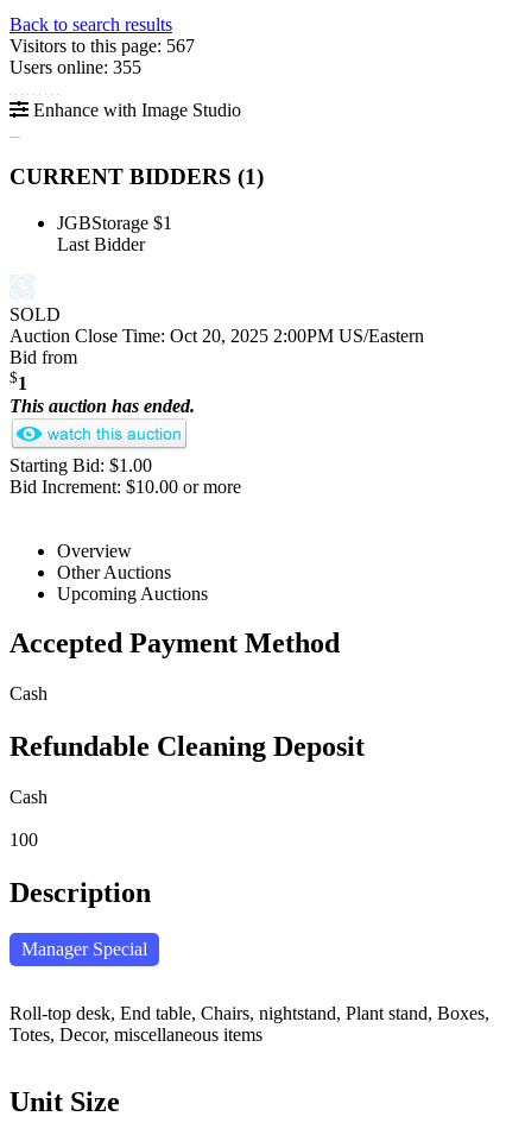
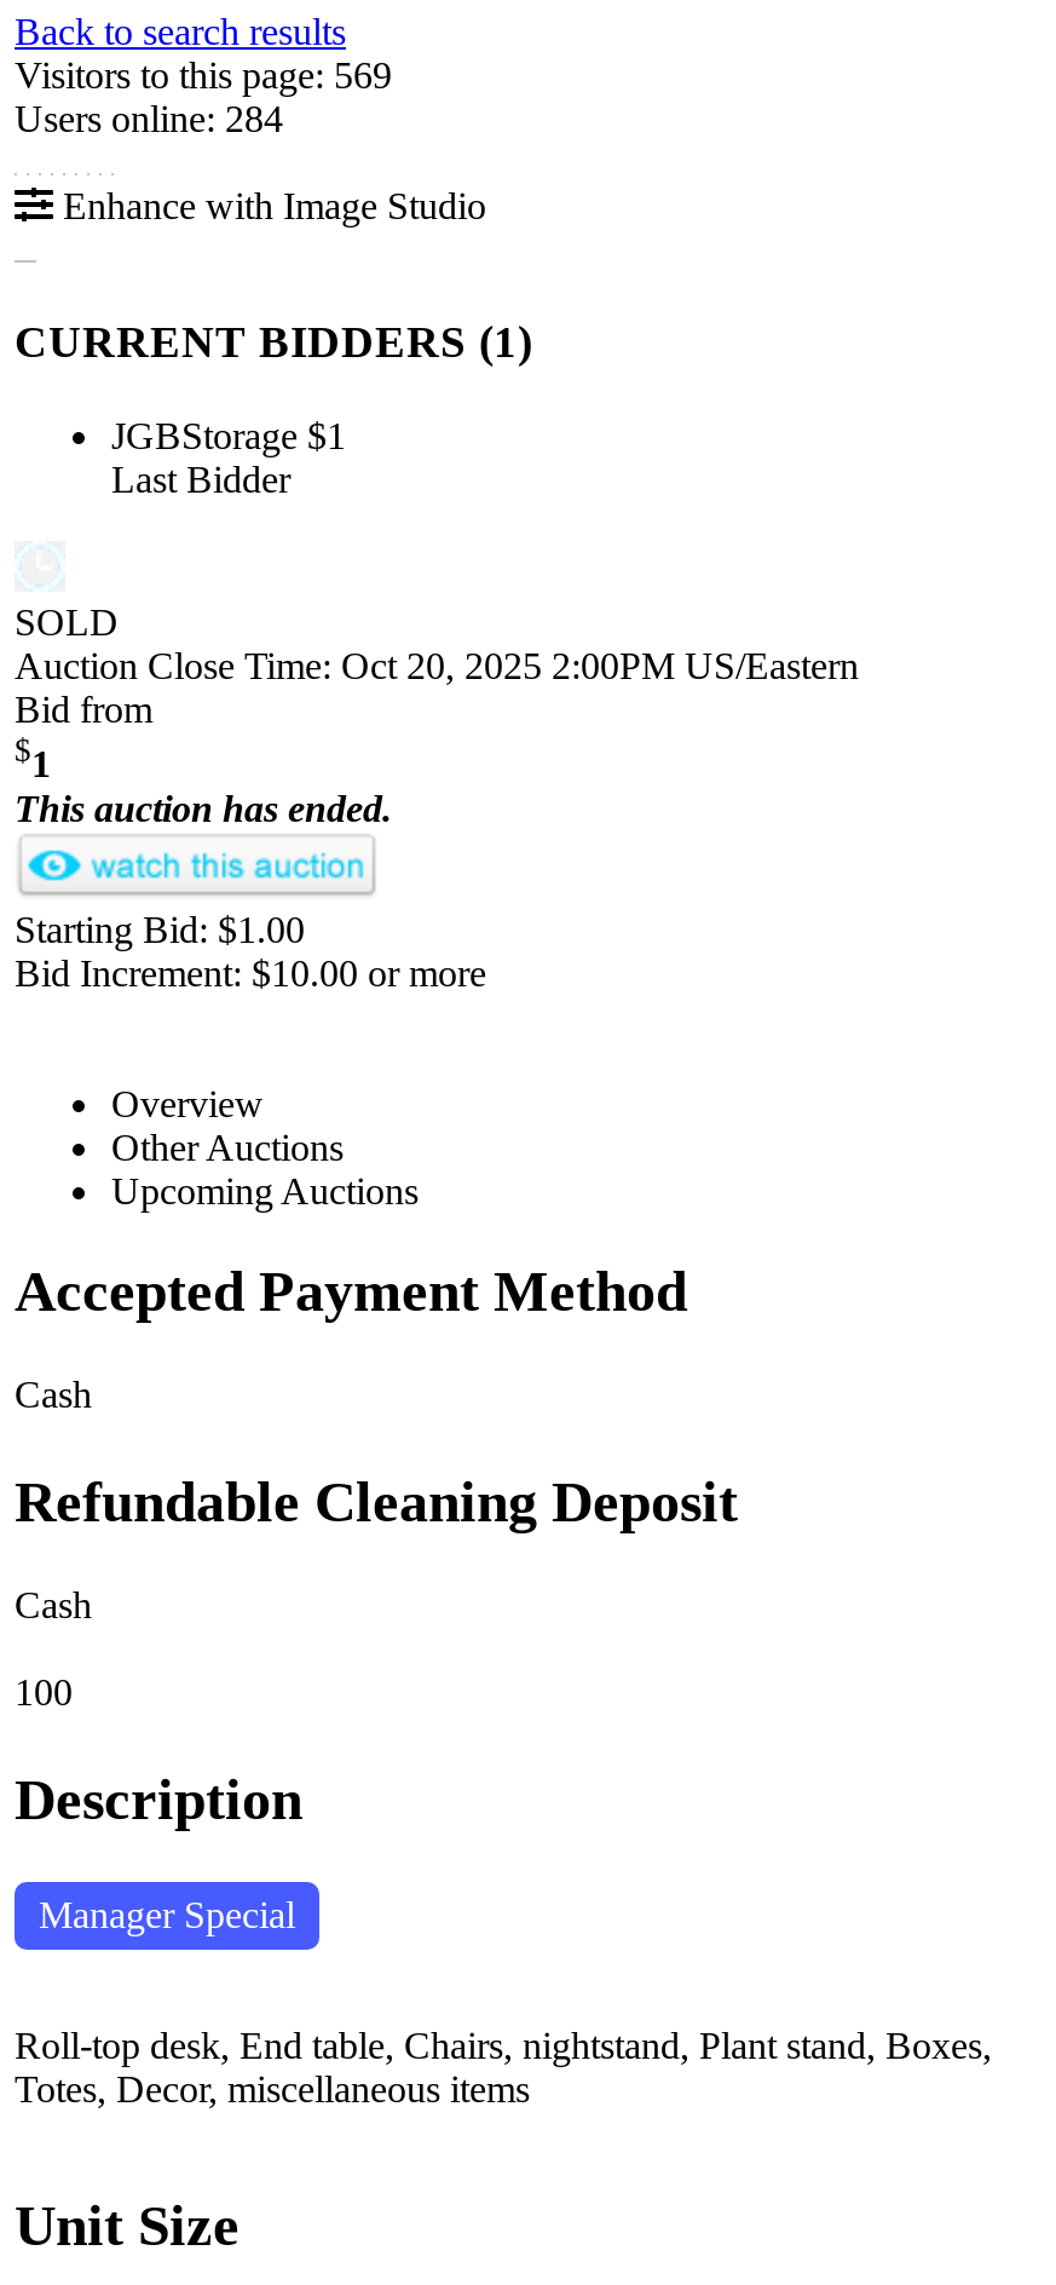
[10,35,195,56] Visitors to this page: 567 -> [15,54,392,95] Visitors to this page: 569
[10,57,141,77] Users online: 355 -> [15,98,283,139] Users online: 284

